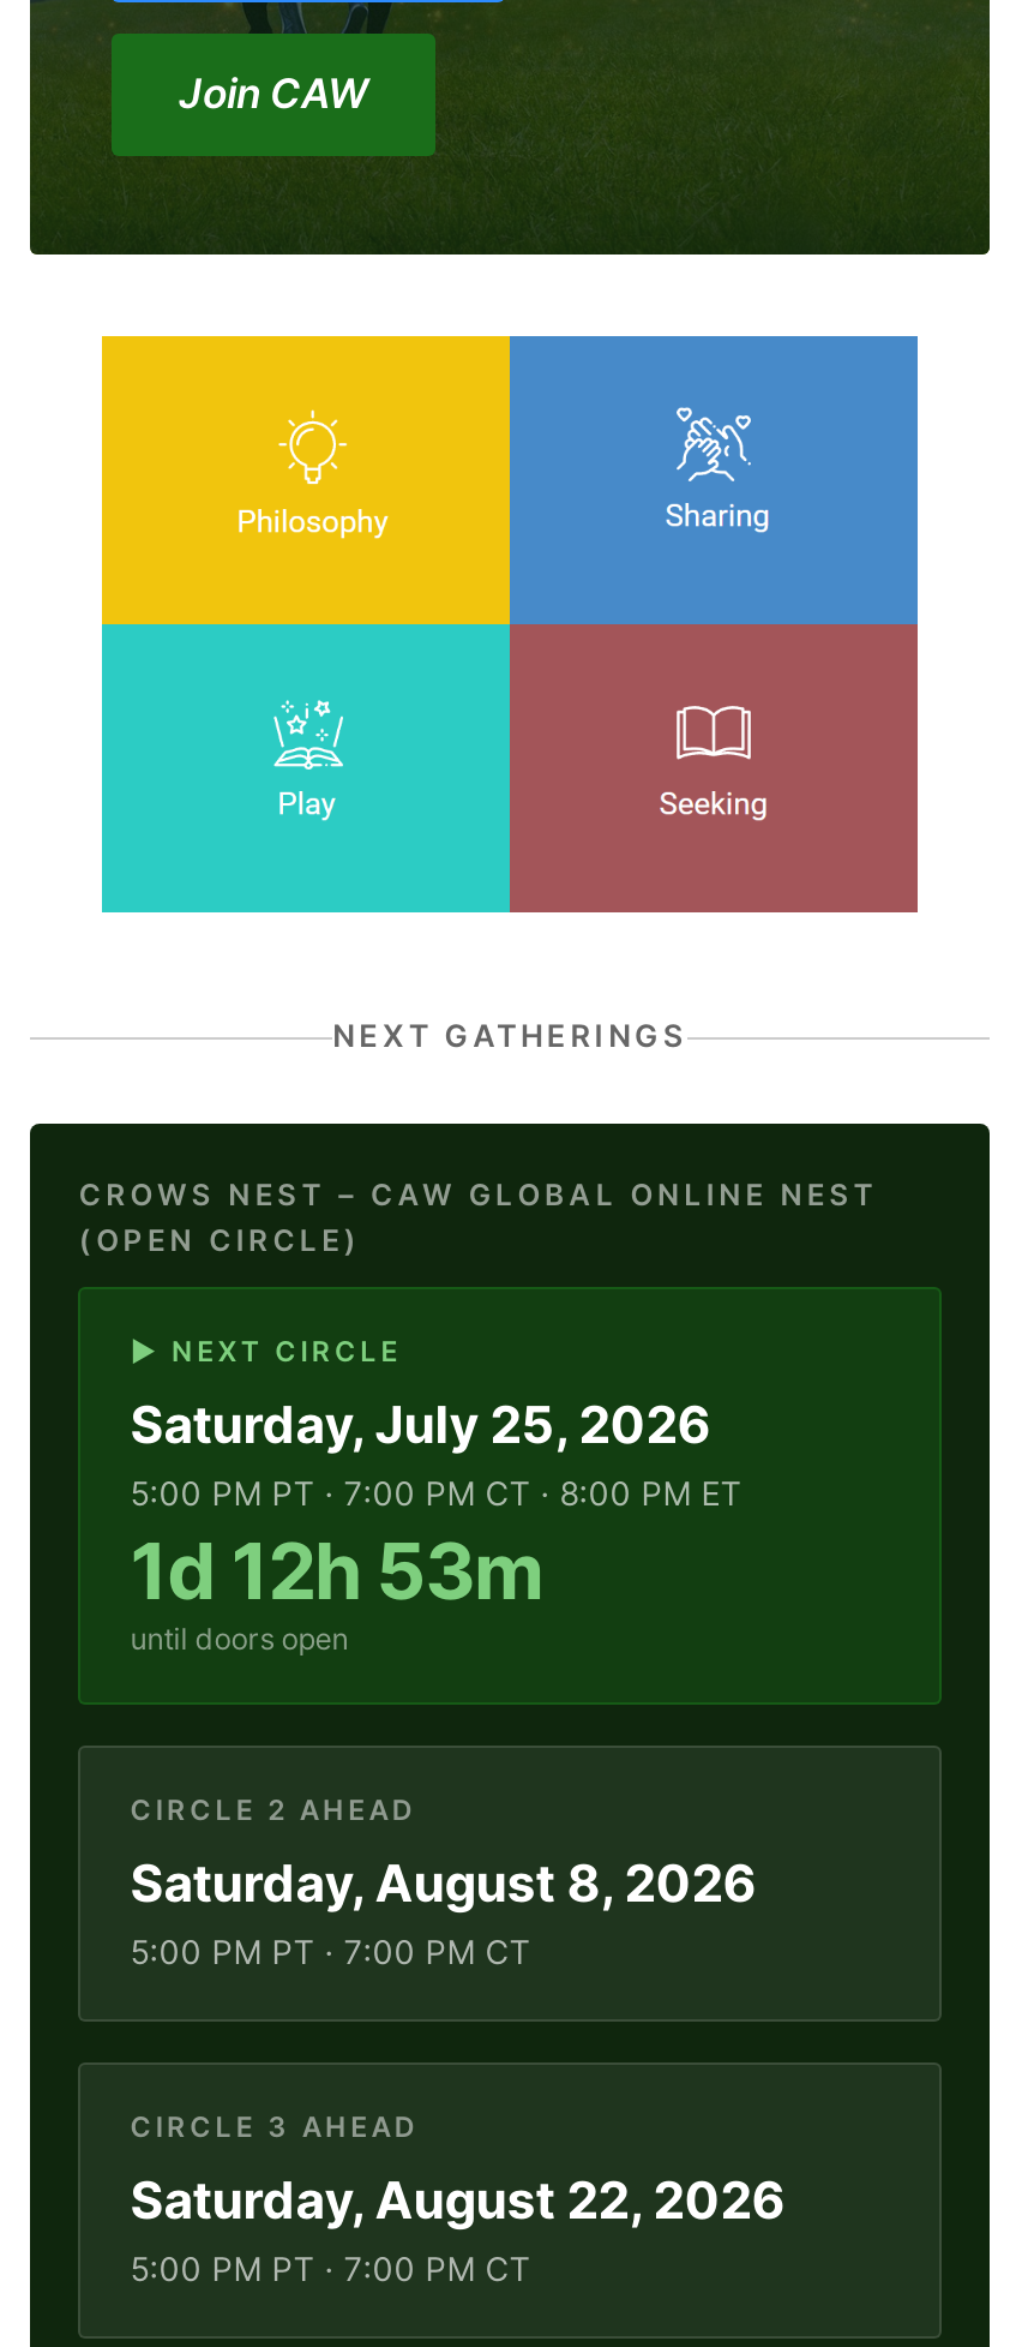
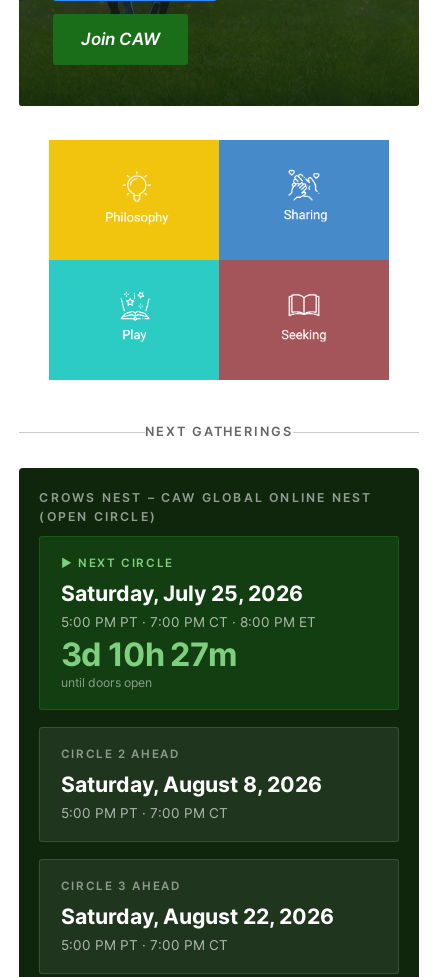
[130,1525,542,1619] 1d 12h 53m -> [61,635,236,674] 3d 10h 27m

